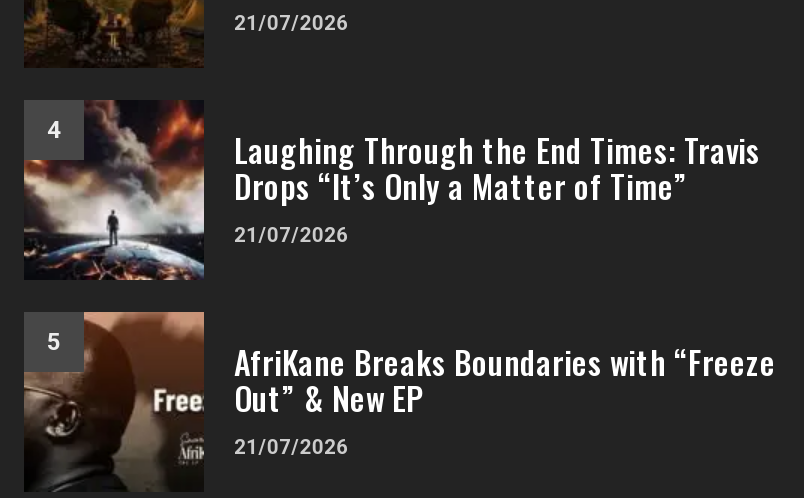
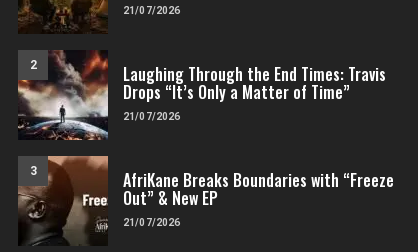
[47,116,61,144] 4 -> [29,58,36,72] 2
[47,328,61,356] 5 -> [29,164,36,178] 3

